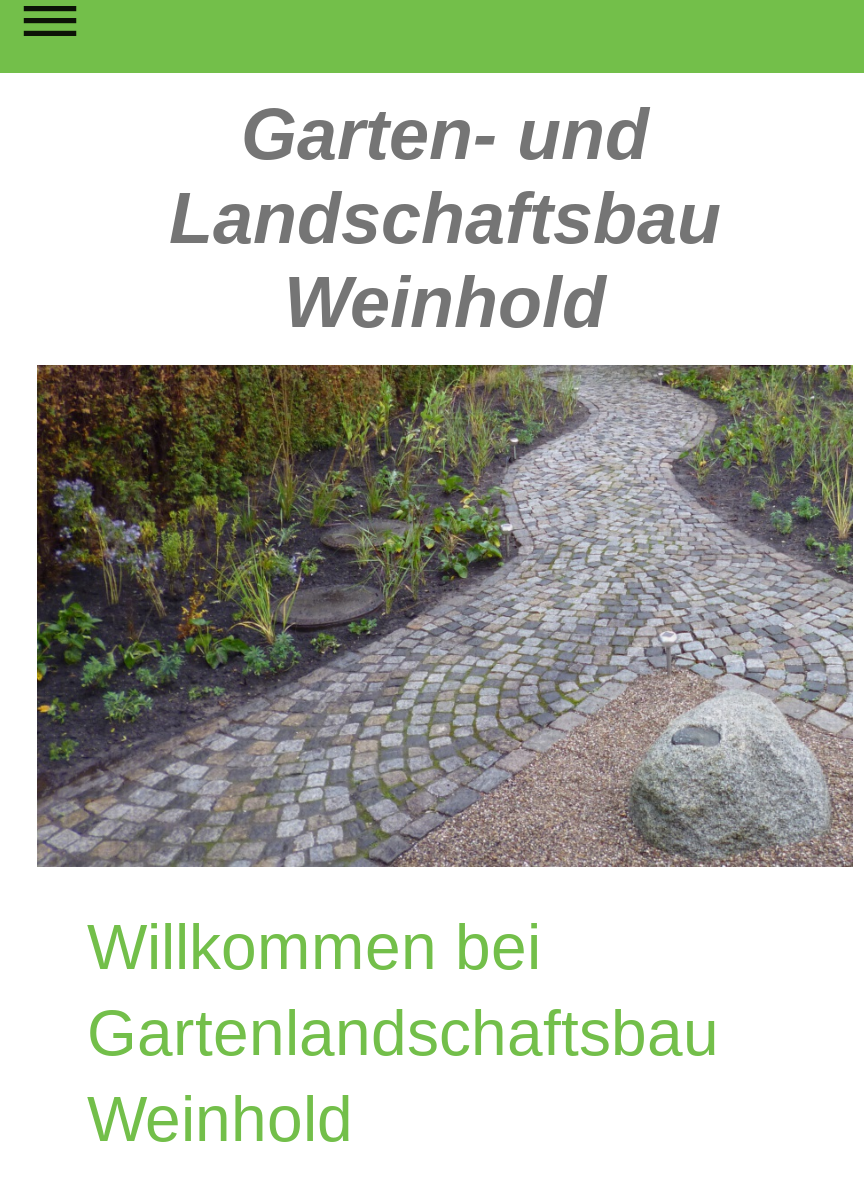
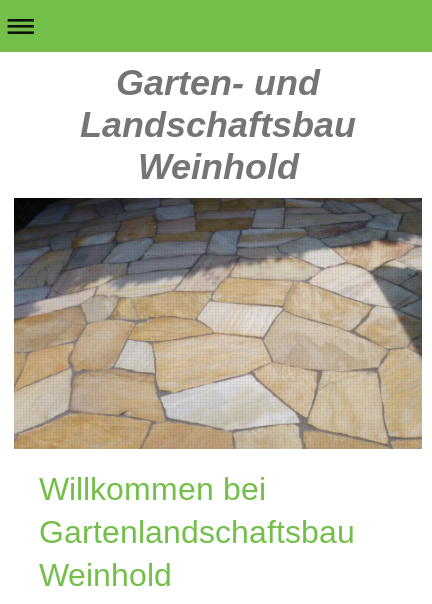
[35,363,855,869] [image] -> [13,197,423,450] [image]

